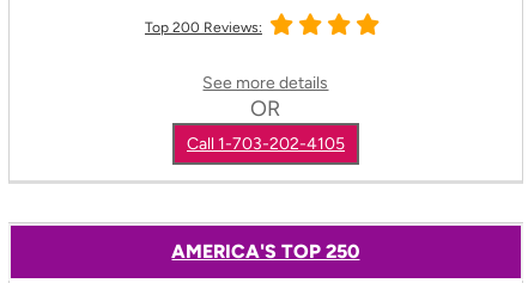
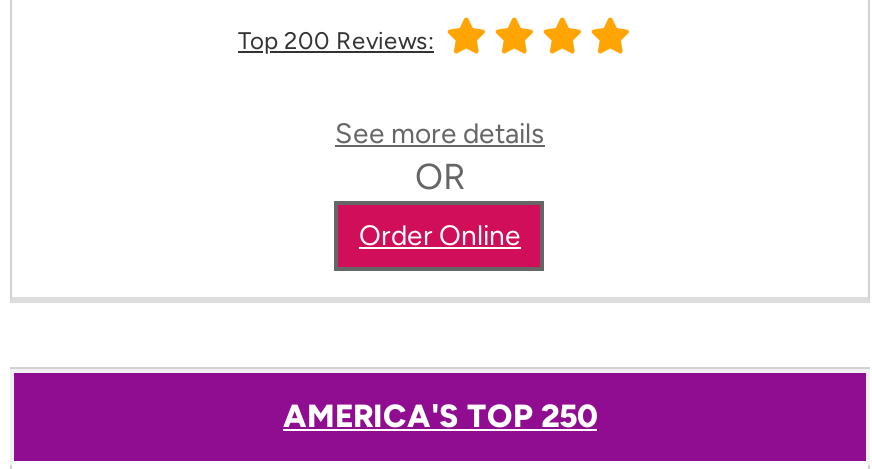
[187,133,345,154] Call 1-703-202-4105 -> [359,219,521,253] Order Online

